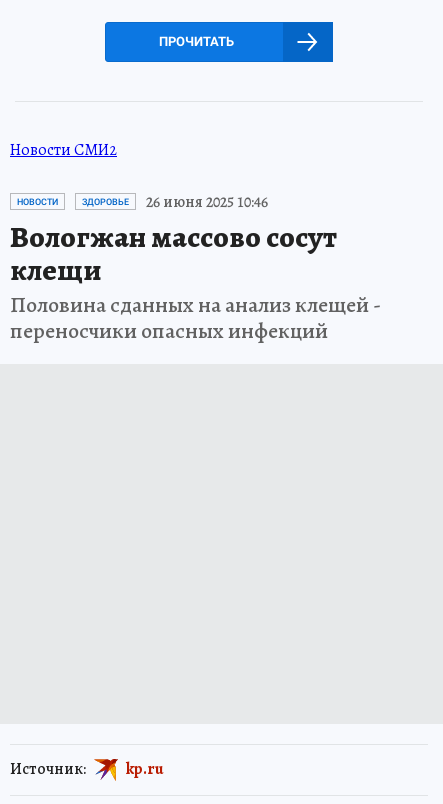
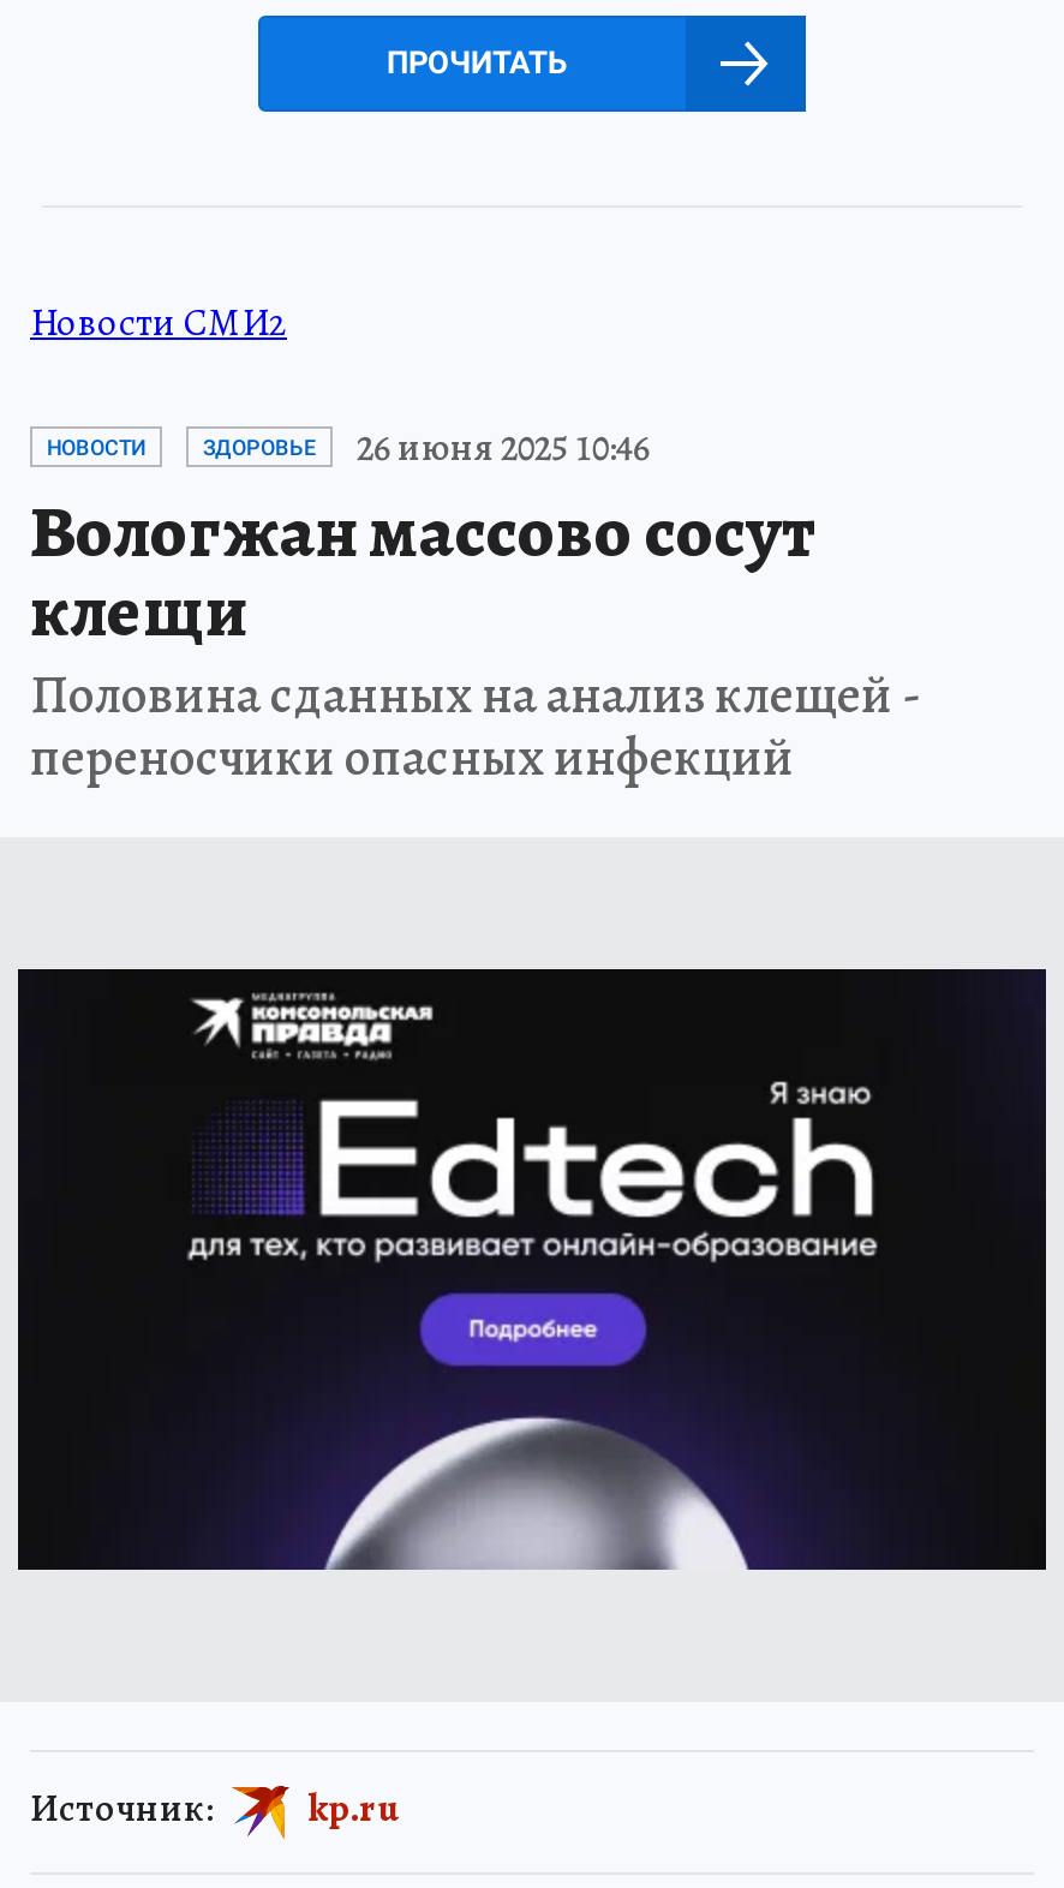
none -> [16,967,1048,1572] [image]

